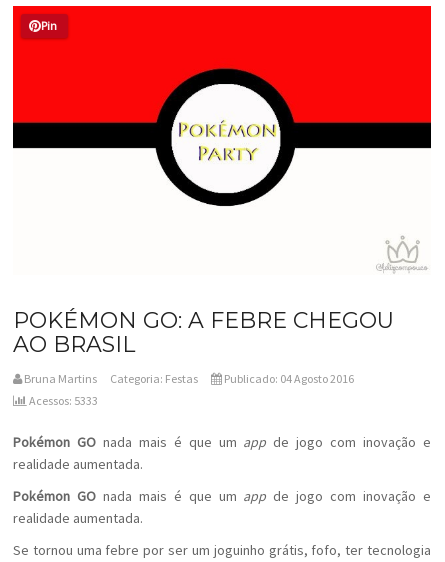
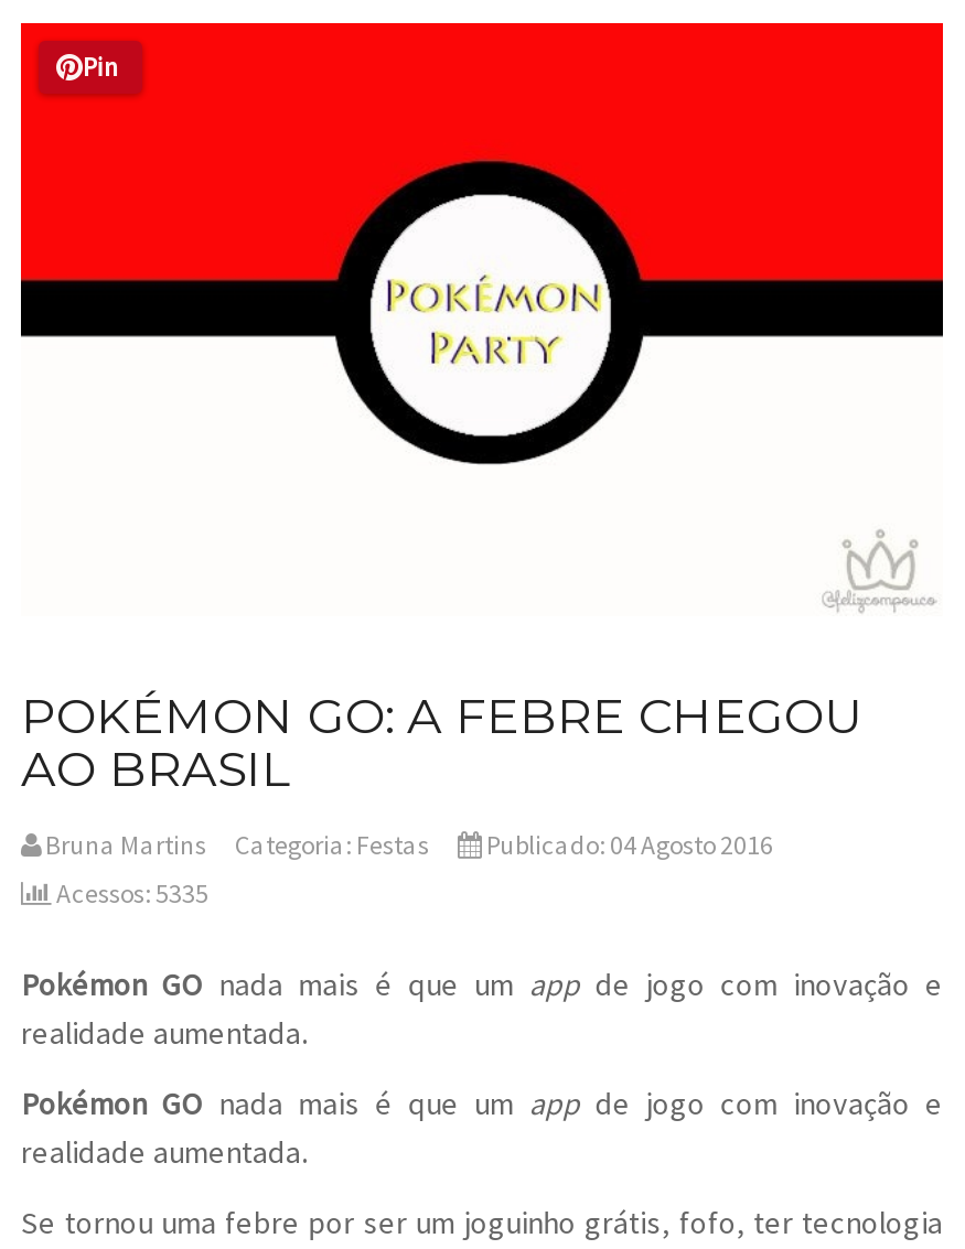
[29,393,98,408] Acessos: 5333 -> [56,877,208,910] Acessos: 5335

